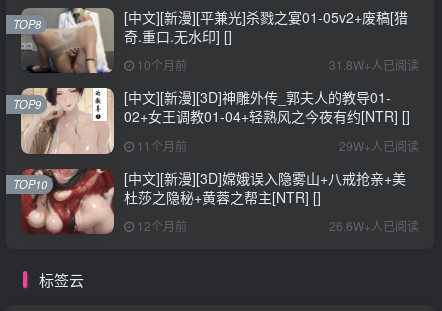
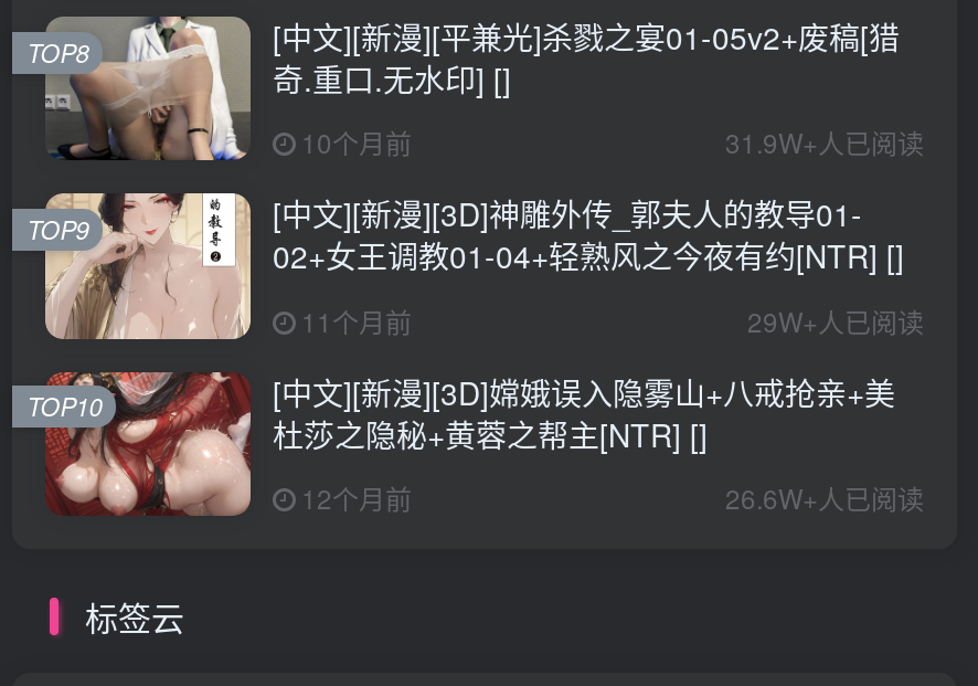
[329,56,419,73] 31.8W+人已阅读 -> [725,124,924,161] 31.9W+人已阅读

